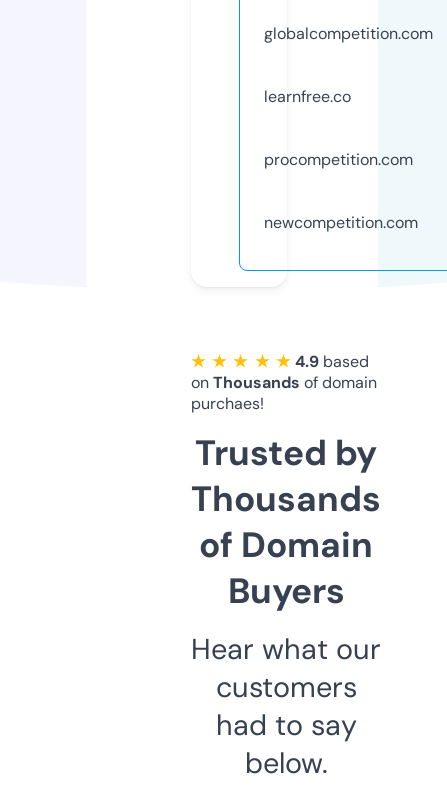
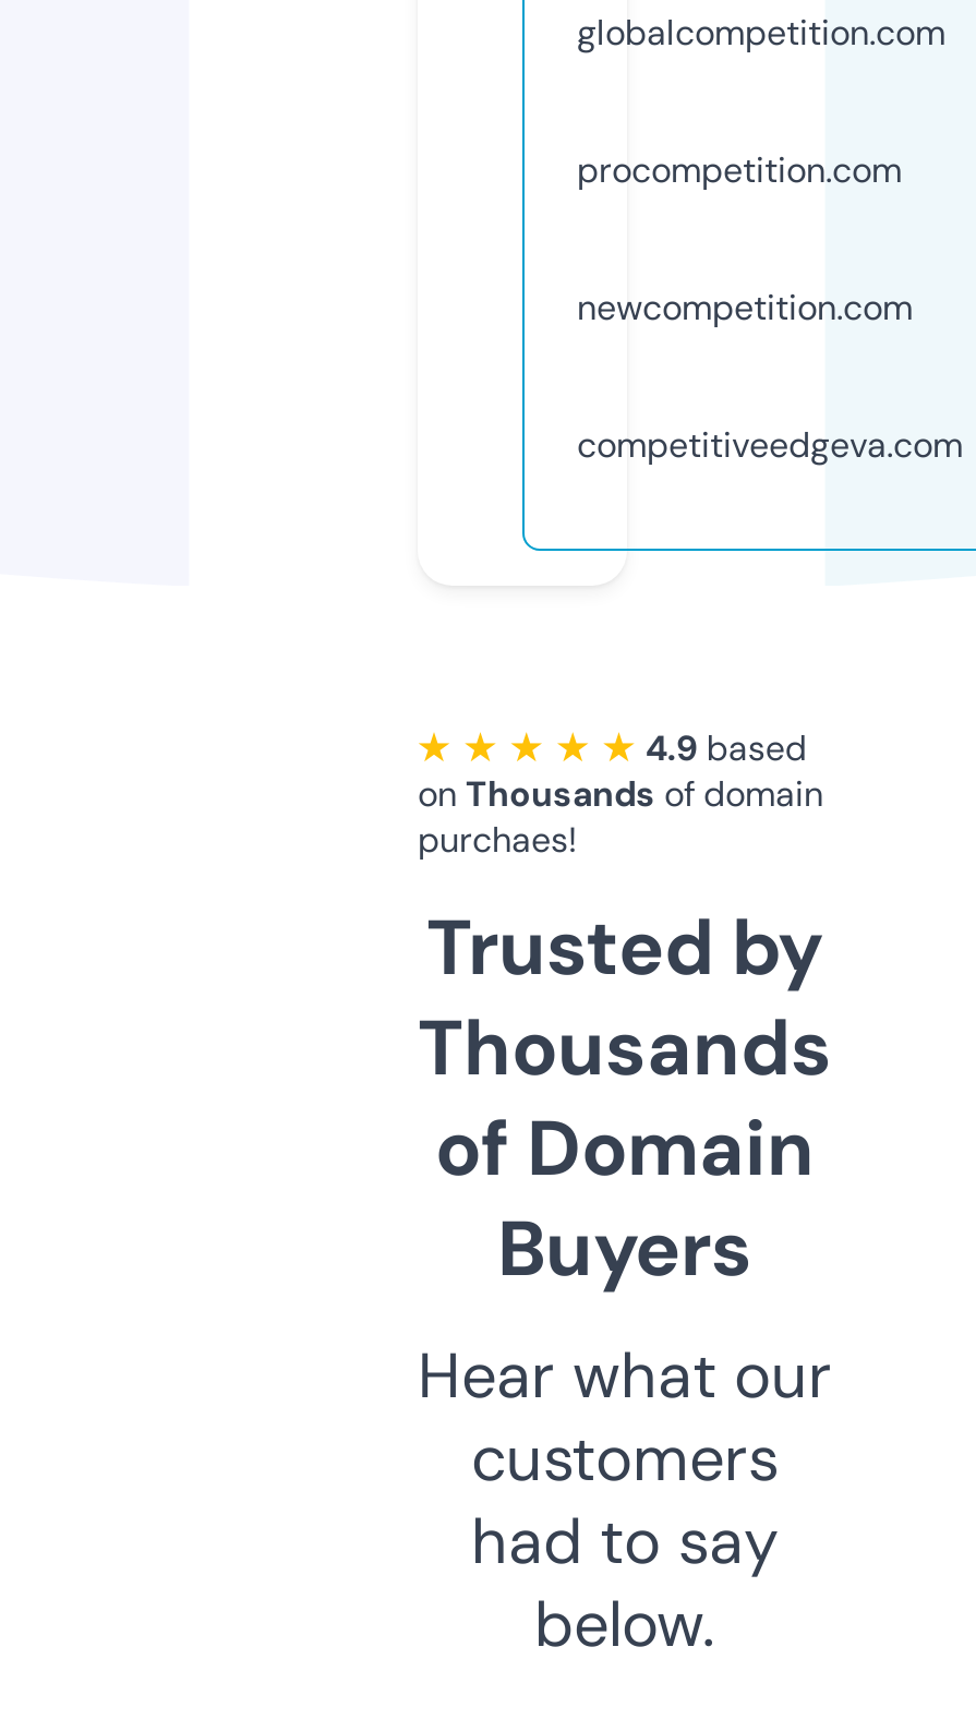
[264,86,351,107] learnfree.co -> none
moved [264,149,418,233] -> [577,147,913,330]: procompetition.com | newcompetition.com
none -> [577,422,963,467] competitiveedgeva.com

